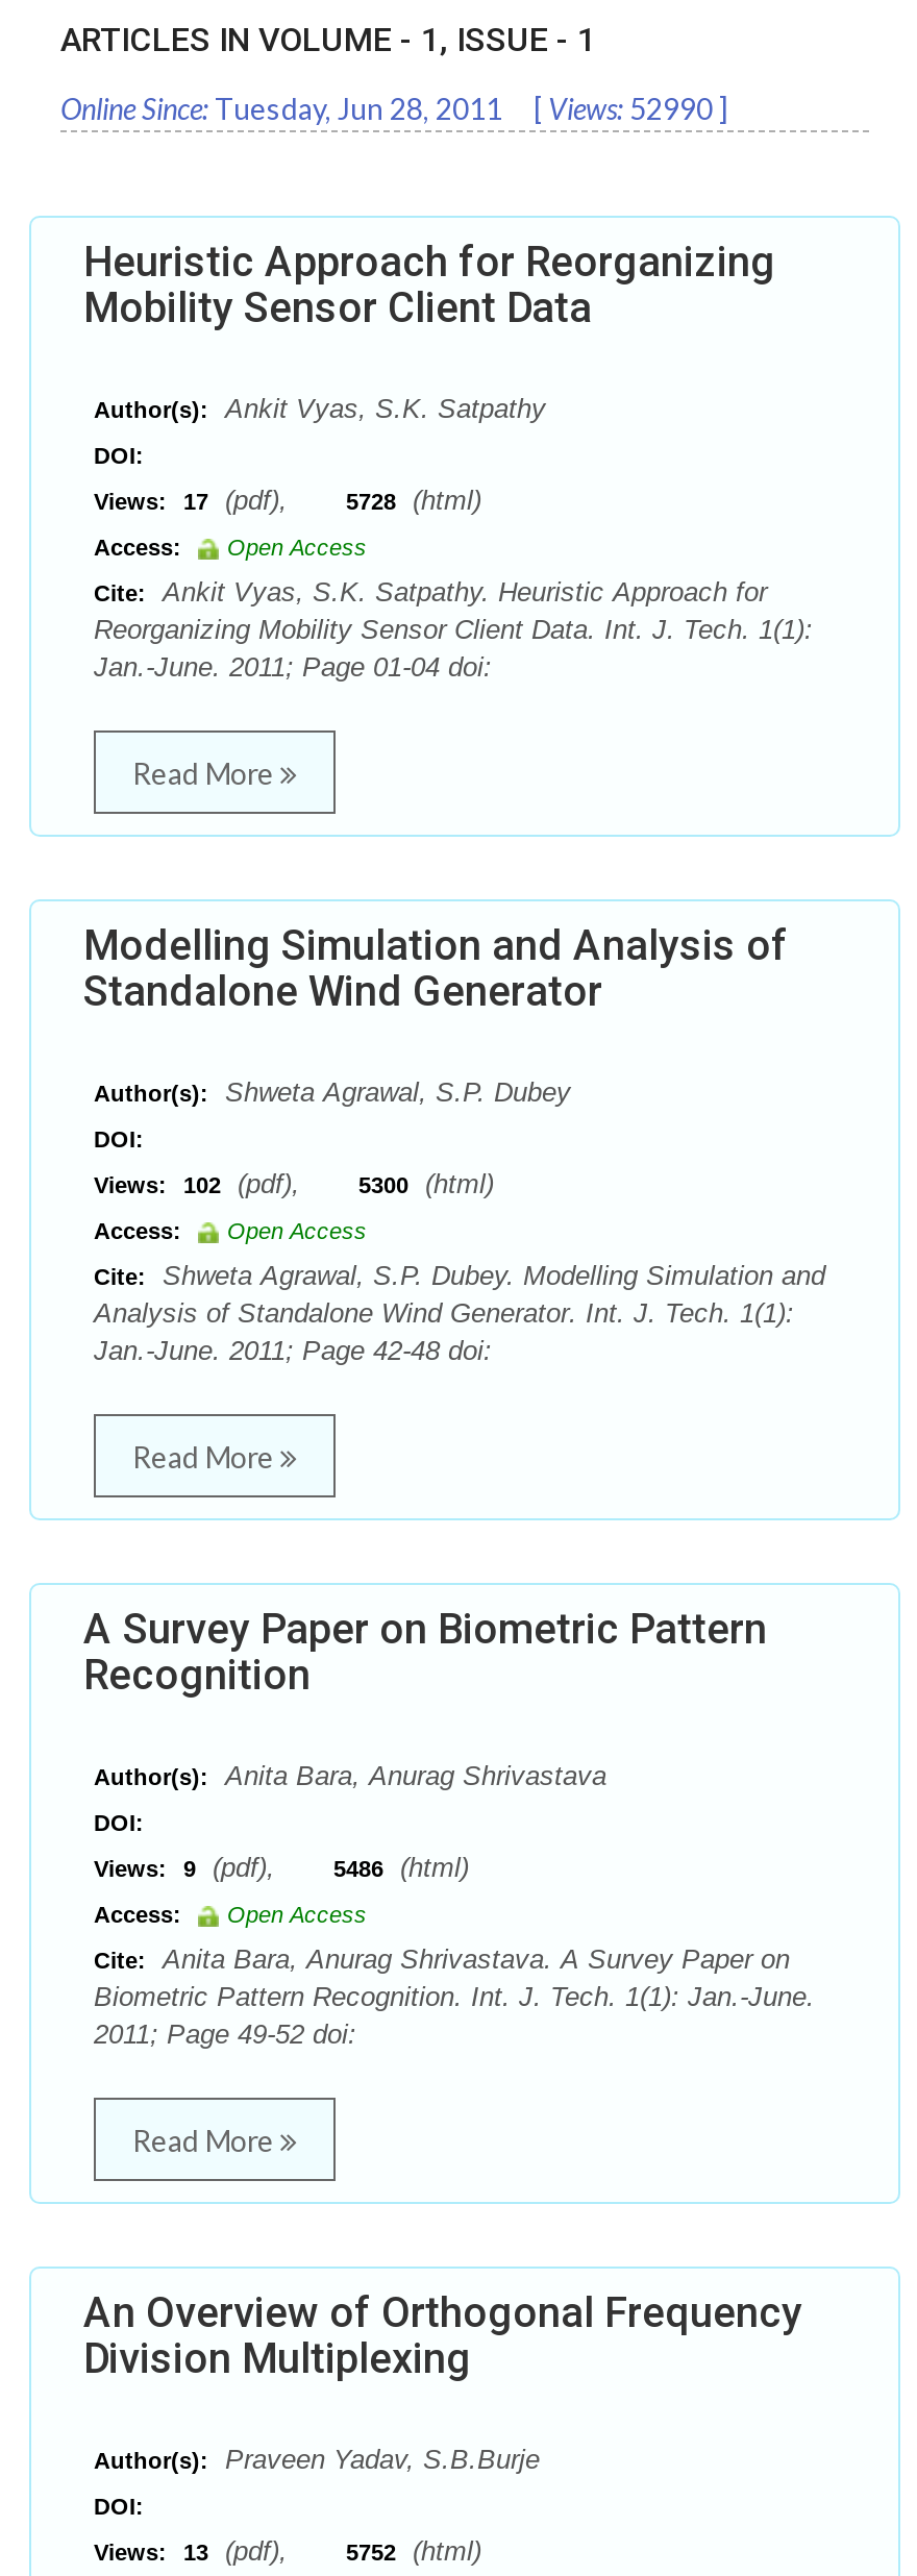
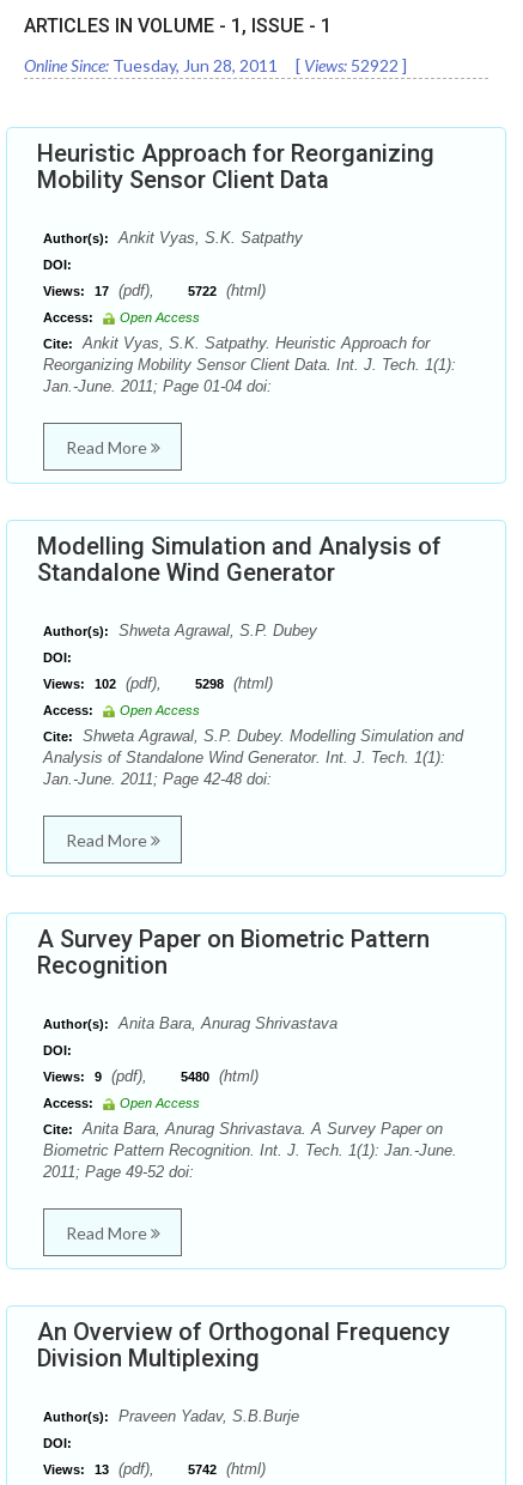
[60,91,727,126] Online Since: Tuesday, Jun 28, 2011 [Views: 52990] -> [24,55,407,75] Online Since: Tuesday, Jun 28, 2011 [Views: 52922]
[94,485,481,516] Views: 17 (pdf), 5728 (html) -> [43,281,266,299] Views: 17 (pdf), 5722 (html)
[94,1168,494,1199] Views: 102 (pdf), 5300 (html) -> [43,674,273,692] Views: 102 (pdf), 5298 (html)
[94,1852,469,1883] Views: 9 (pdf), 5486 (html) -> [43,1067,259,1085] Views: 9 (pdf), 5480 (html)
[94,2535,481,2567] Views: 13 (pdf), 5752 (html) -> [43,1460,266,1478] Views: 13 (pdf), 5742 (html)

